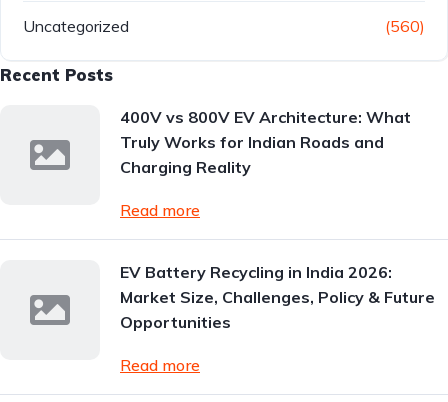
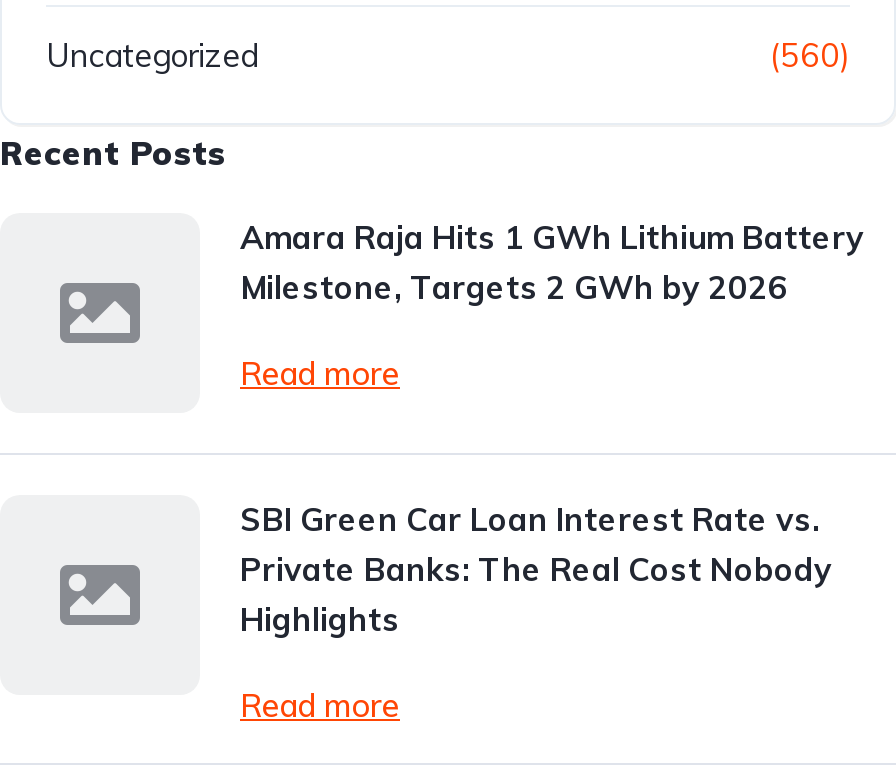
[120,107,411,177] 400V vs 800V EV Architecture: What | Truly Works for Indian Roads and | Charging Reality -> [240,218,864,308] Amara Raja Hits 1 GWh Lithium Battery | Milestone, Targets 2 GWh by 2026
[120,262,435,332] EV Battery Recycling in India 2026: | Market Size, Challenges, Policy & Future | Opportunities -> [240,500,832,640] SBI Green Car Loan Interest Rate vs. | Private Banks: The Real Cost Nobody | Highlights

